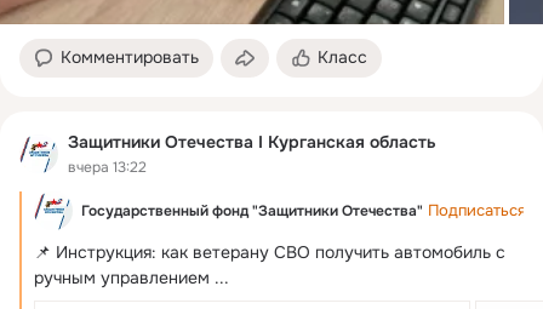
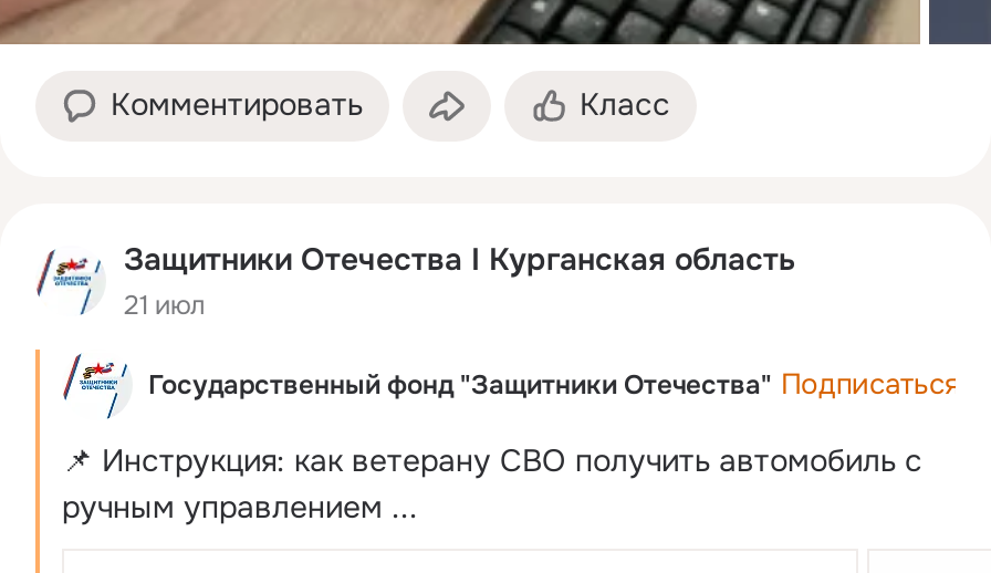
[68,157,147,176] вчера 13:22 -> [124,286,206,322] 21 июл

